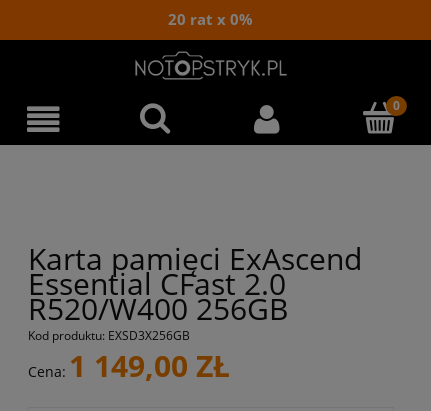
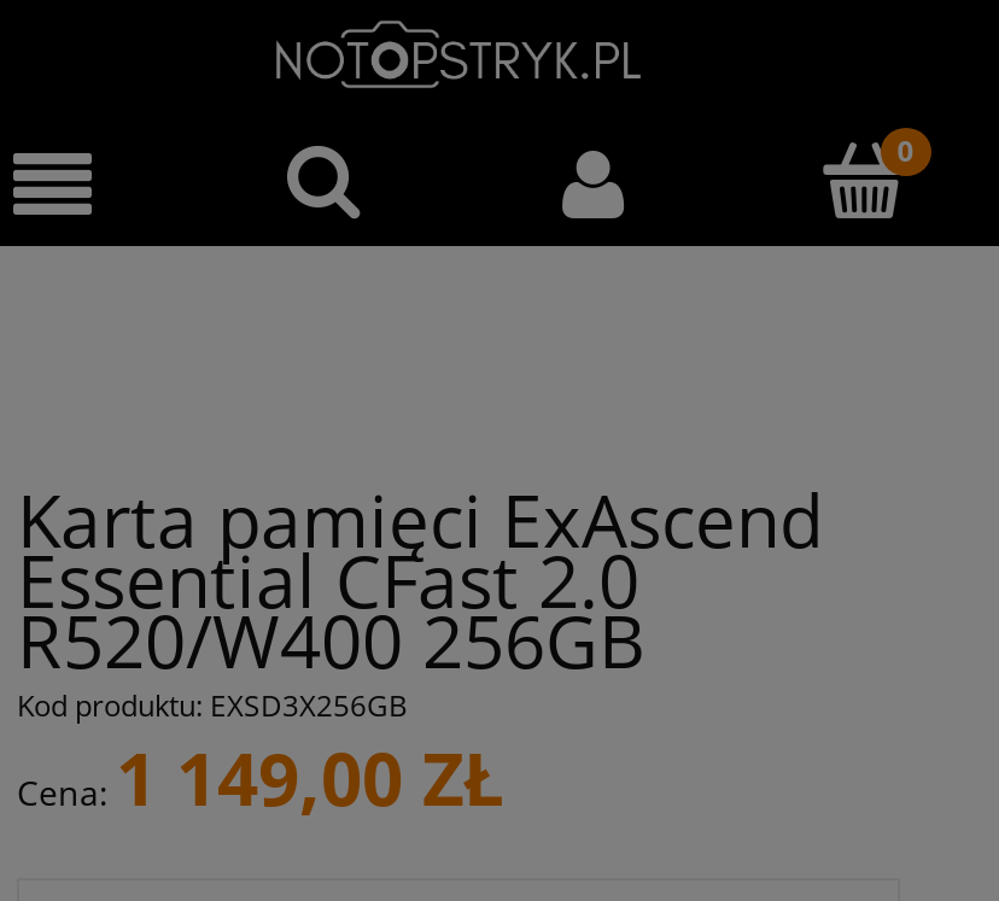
[168,9,253,29] 20 rat x 0% -> none

